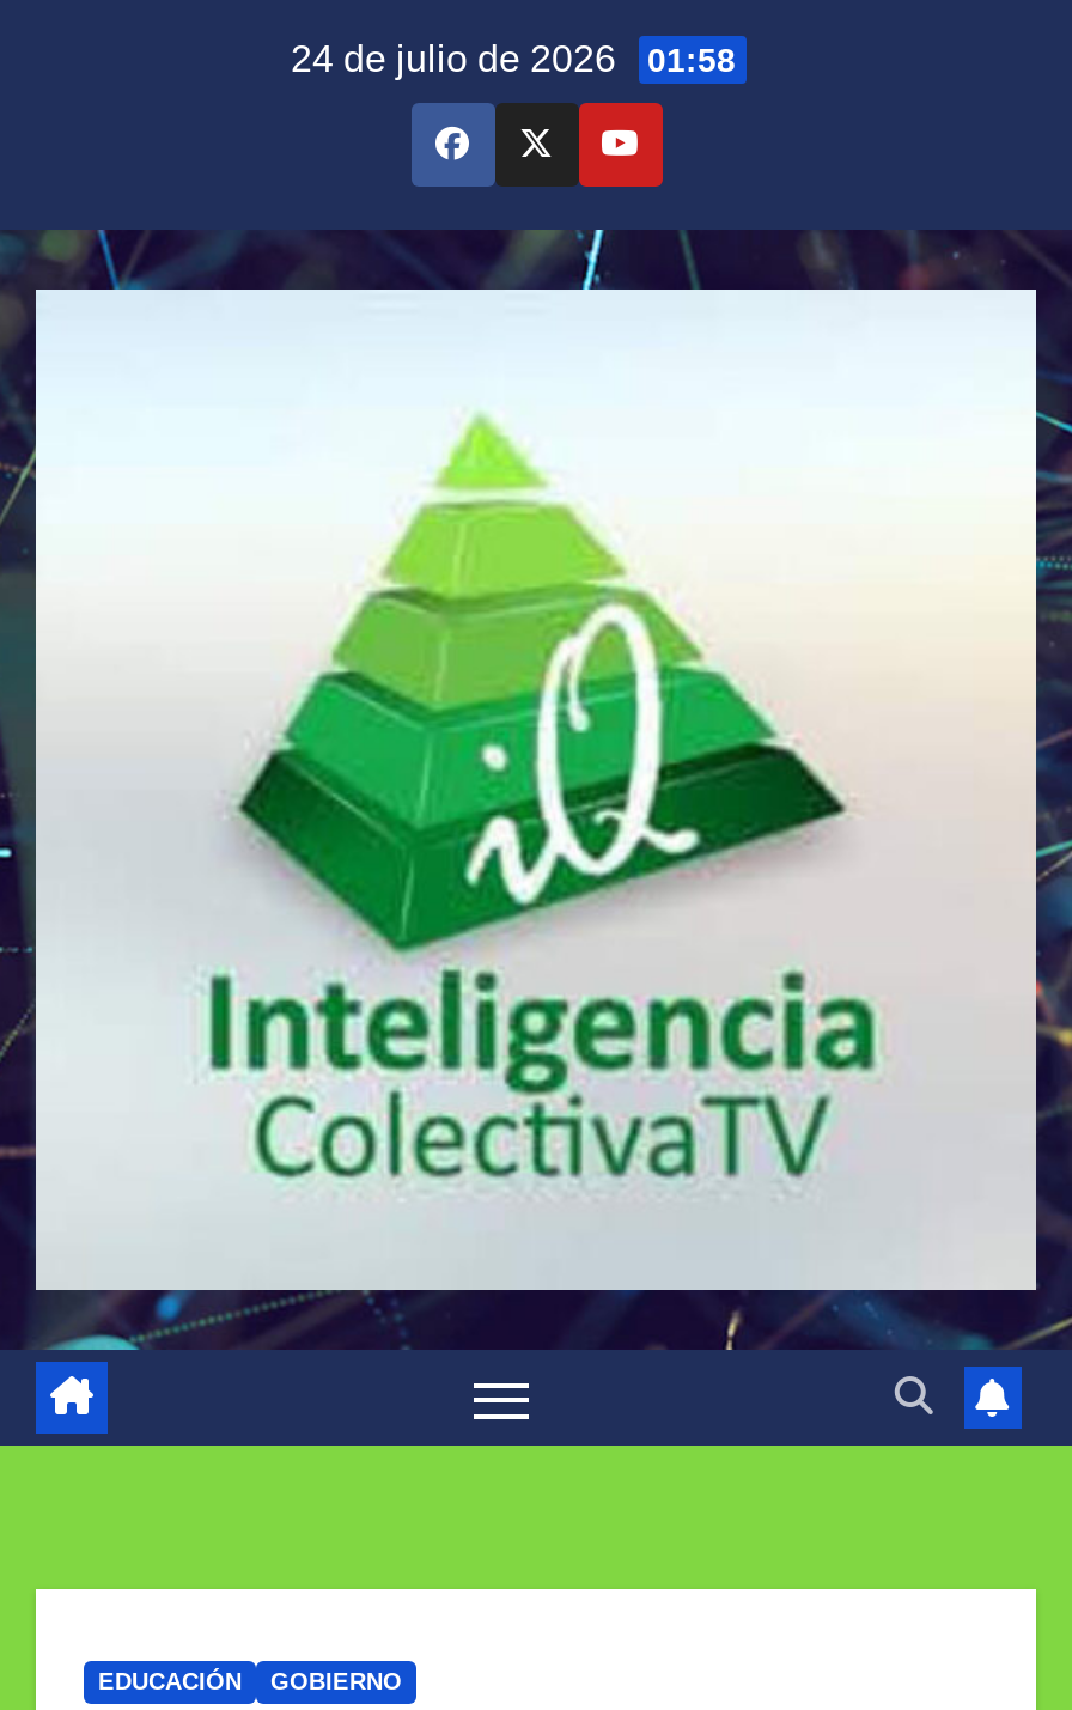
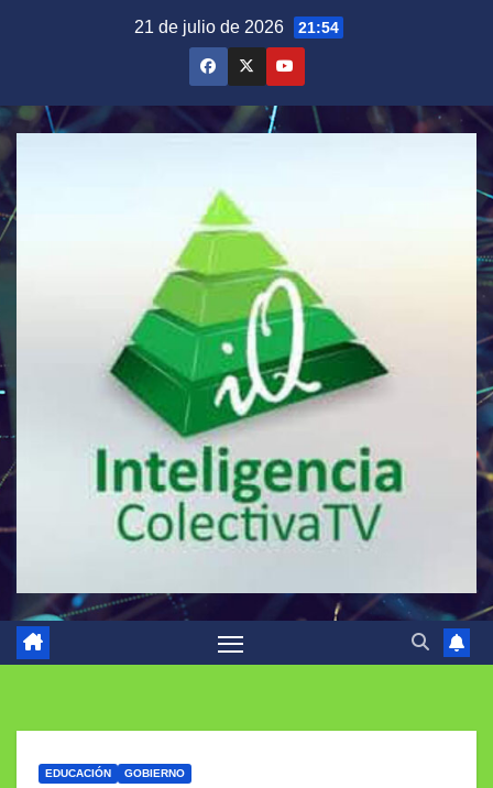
[291,38,736,79] 24 de julio de 2026 01:58 -> [134,18,338,36] 21 de julio de 2026 21:54

